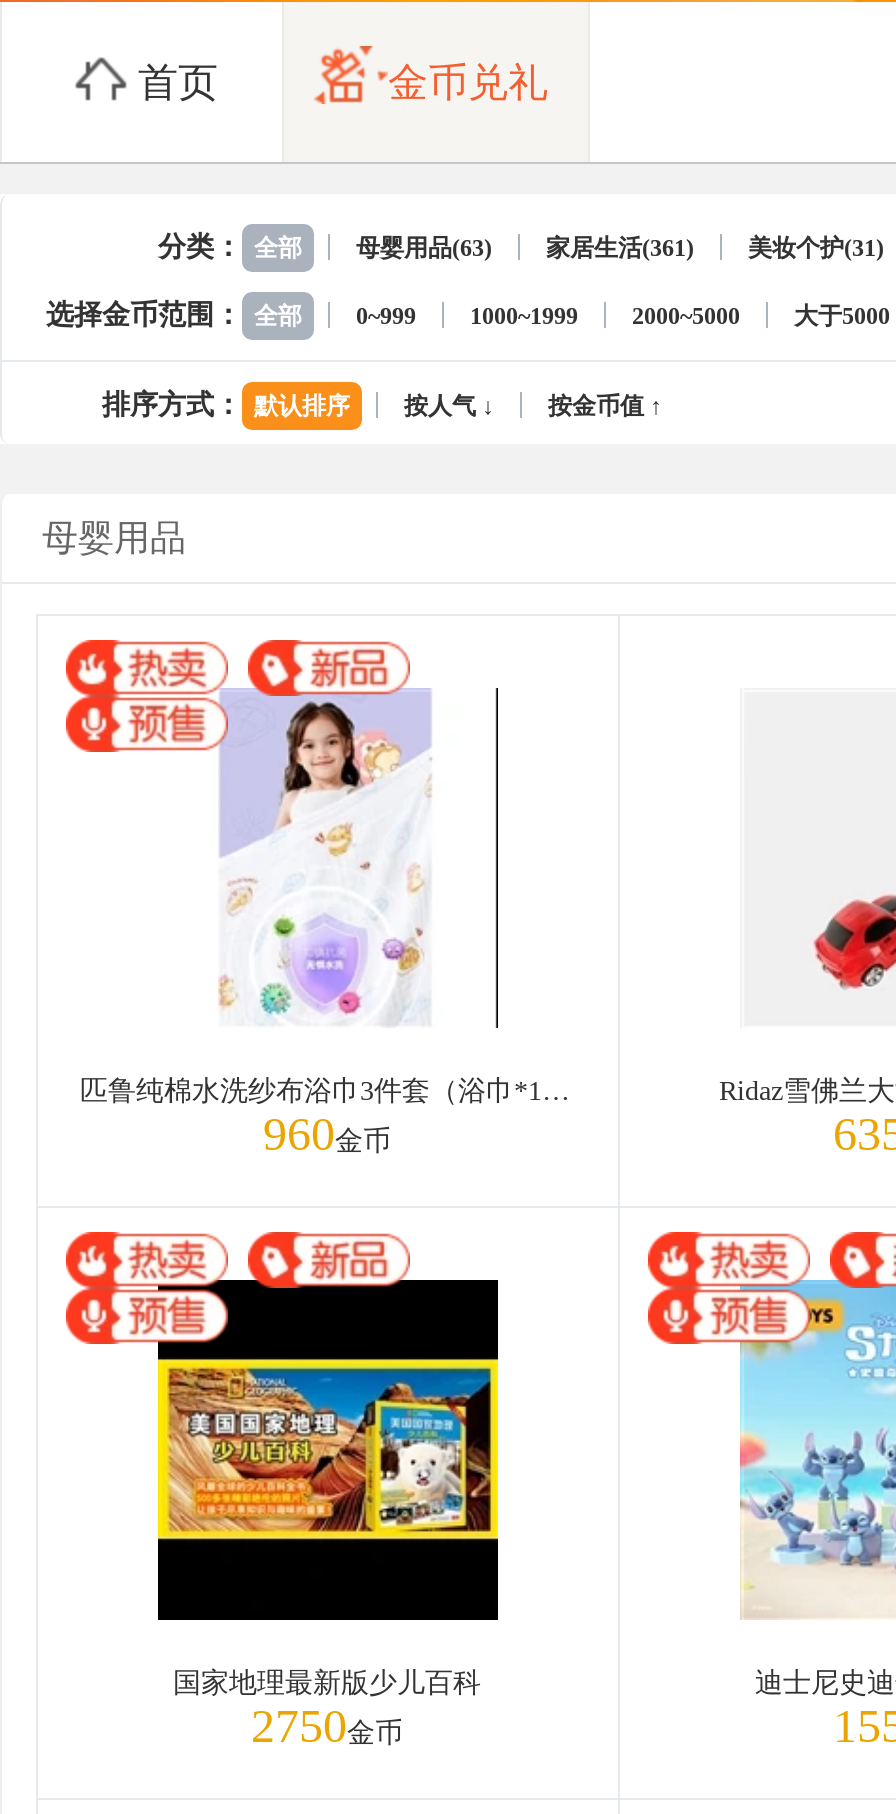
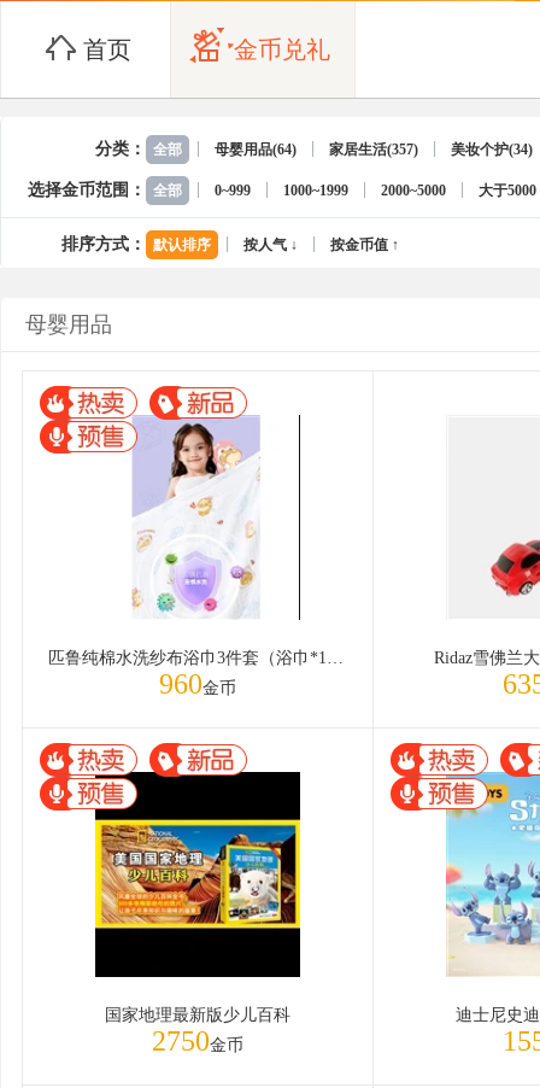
[356,234,492,262] 母婴用品(63) -> [215,141,297,158] 母婴用品(64)
[546,234,694,262] 家居生活(361) -> [329,141,418,158] 家居生活(357)
[748,234,884,262] 美妆个护(31) -> [451,141,533,158] 美妆个护(34)

